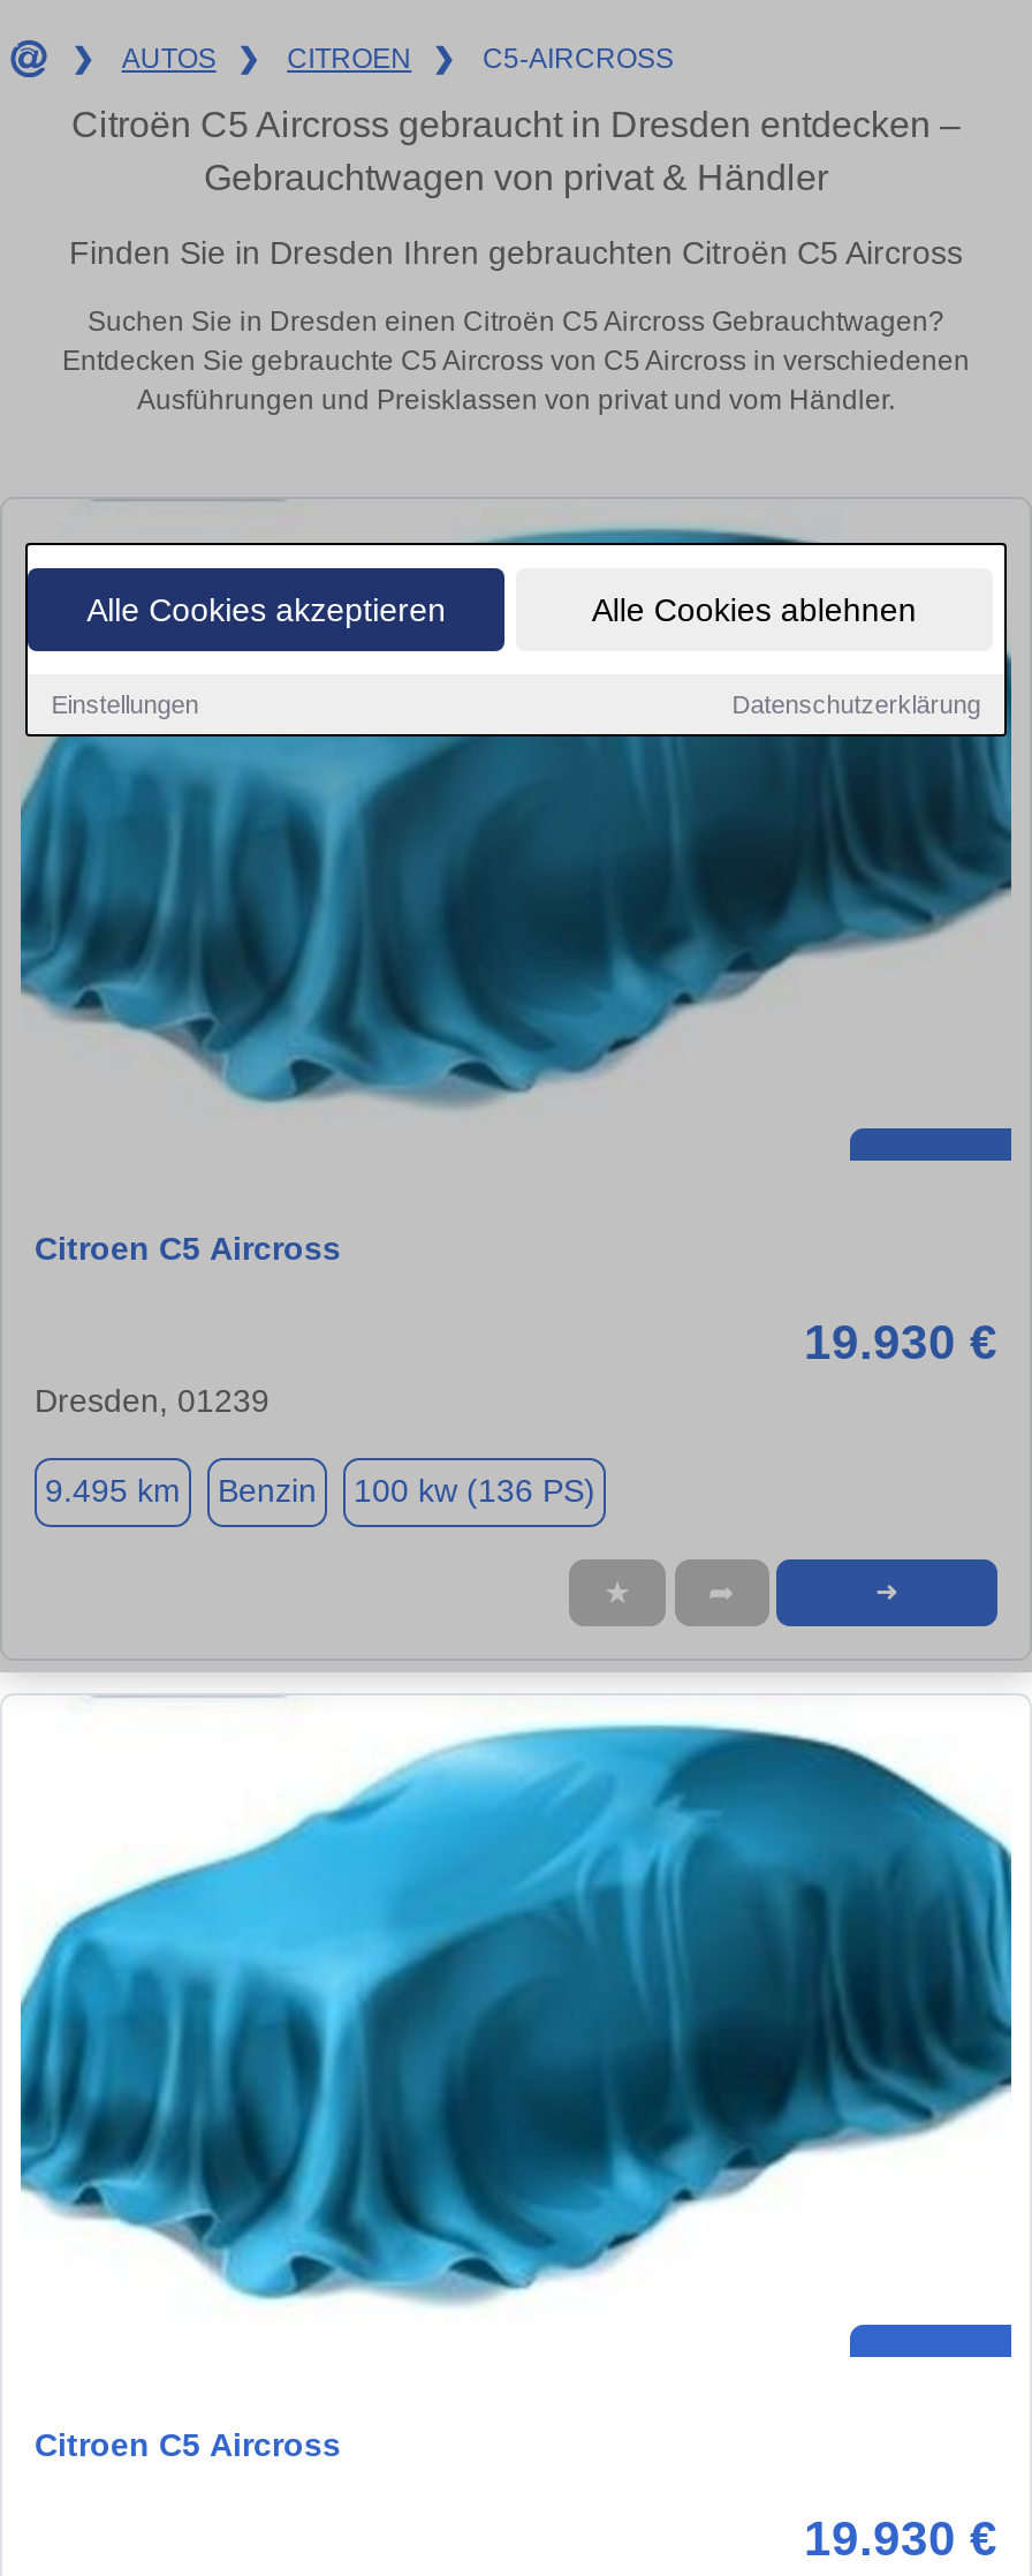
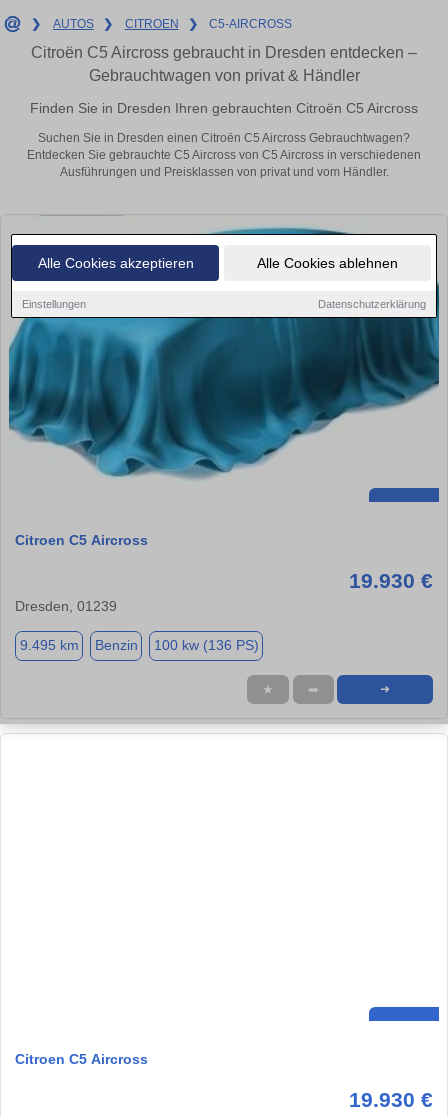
[18,1721,1014,2306] [image] -> none

